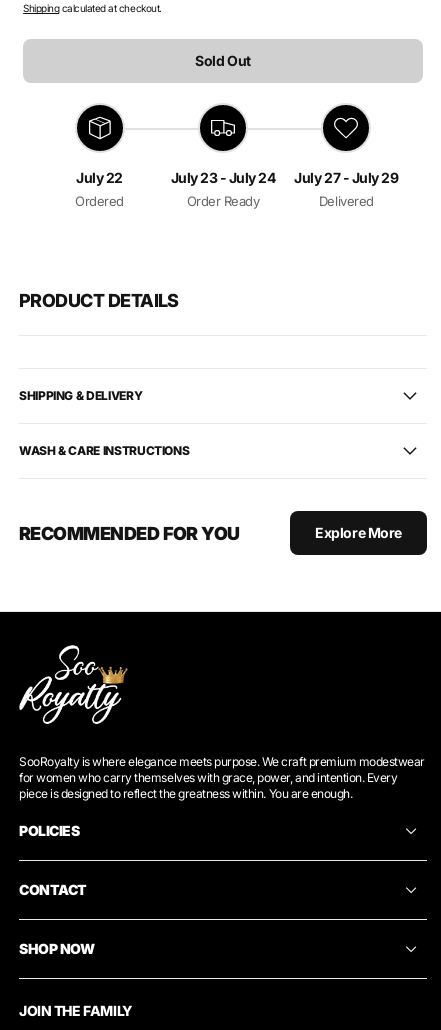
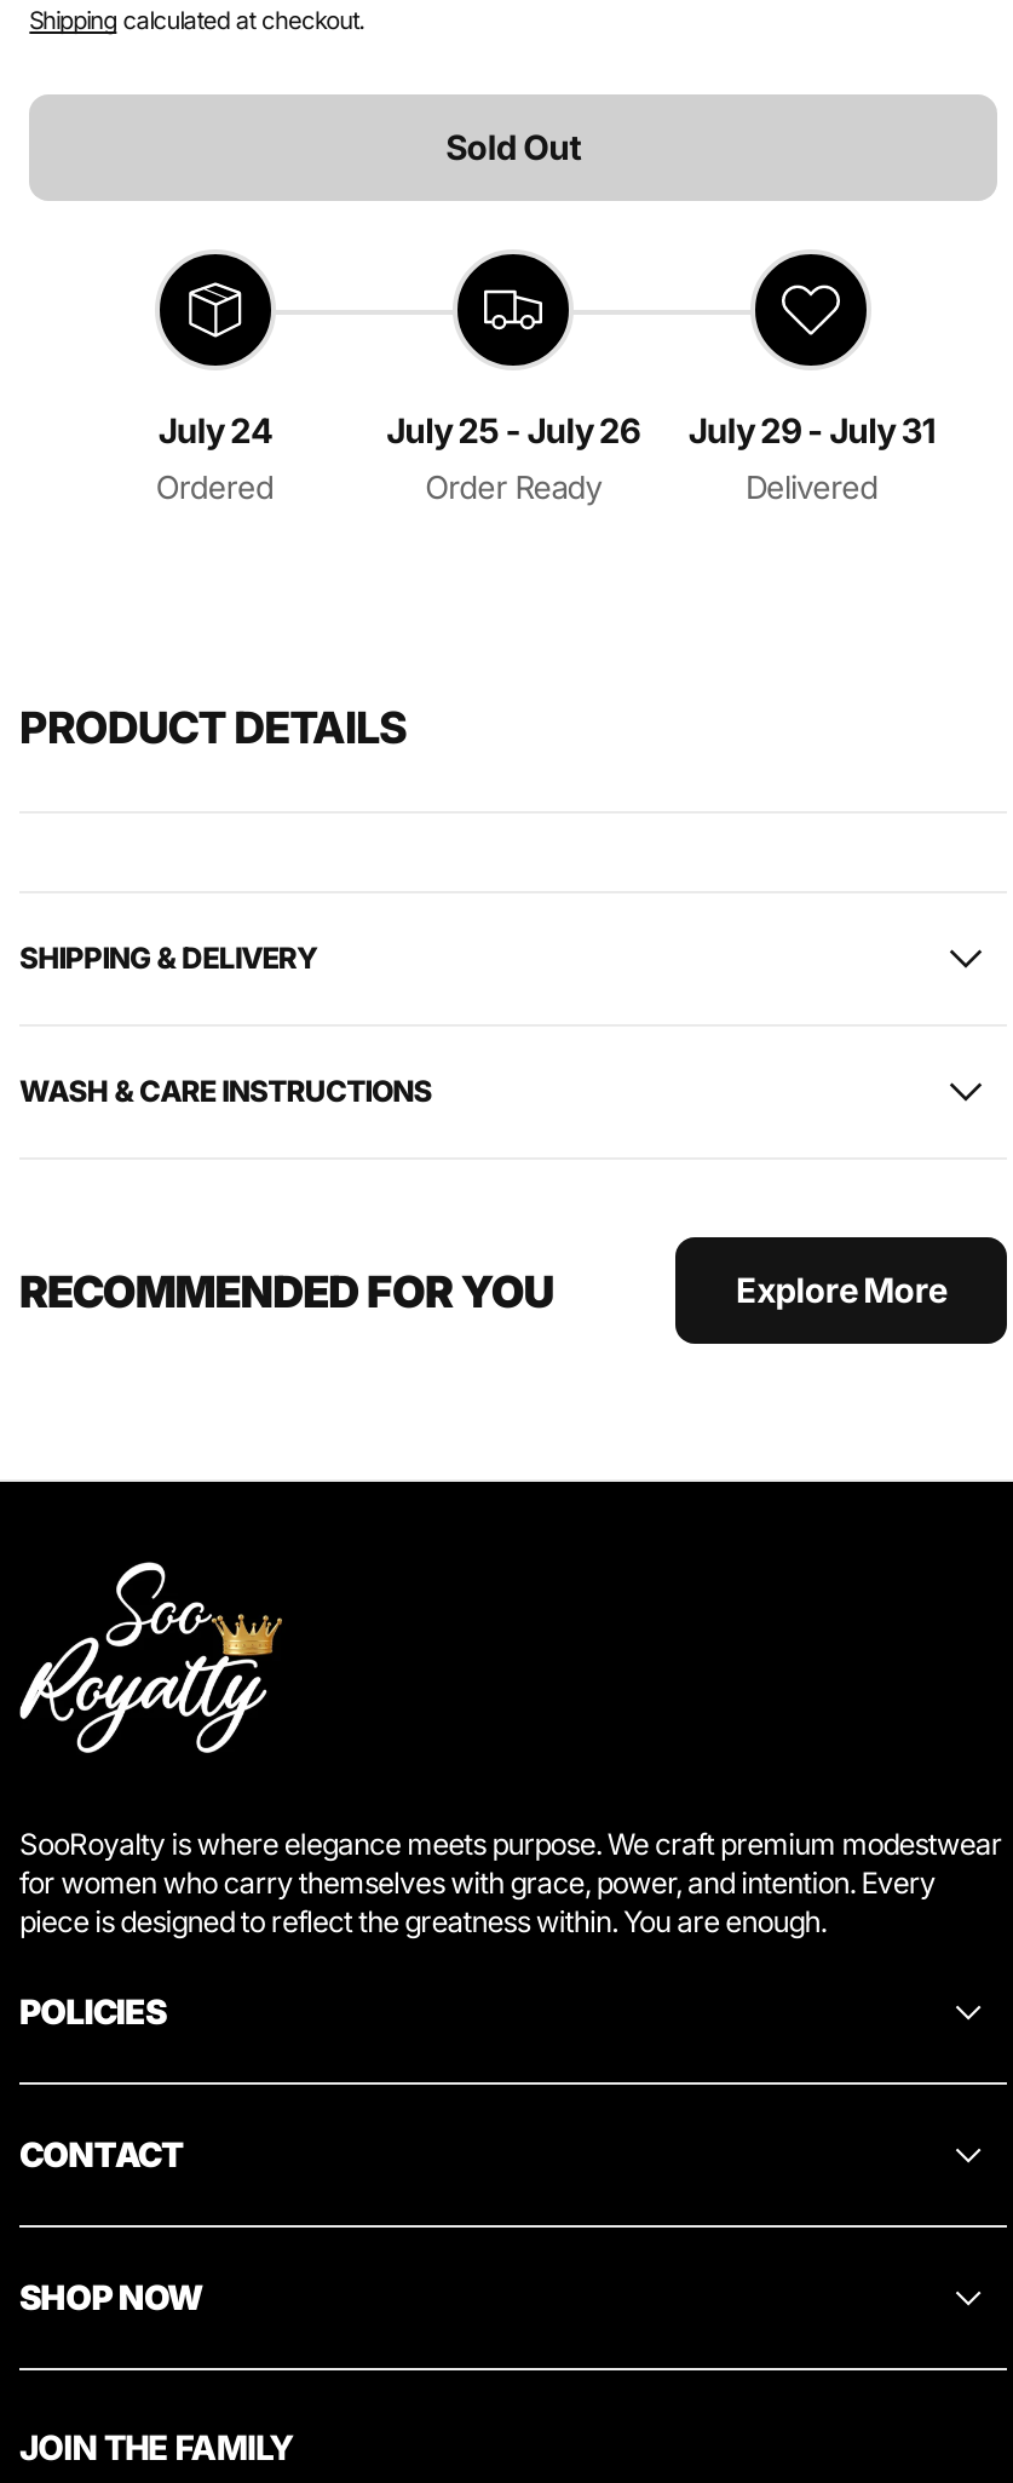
[76,169,123,186] July 22 -> [158,409,271,450] July 24
[171,169,275,186] July 23 - July 24 -> [386,409,640,450] July 25 - July 26
[294,169,398,186] July 27 - July 29 -> [688,409,935,450] July 29 - July 31

